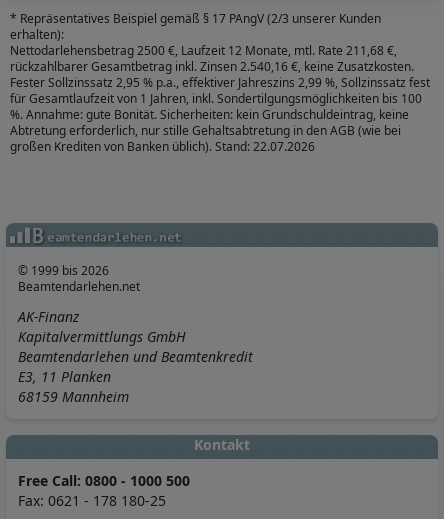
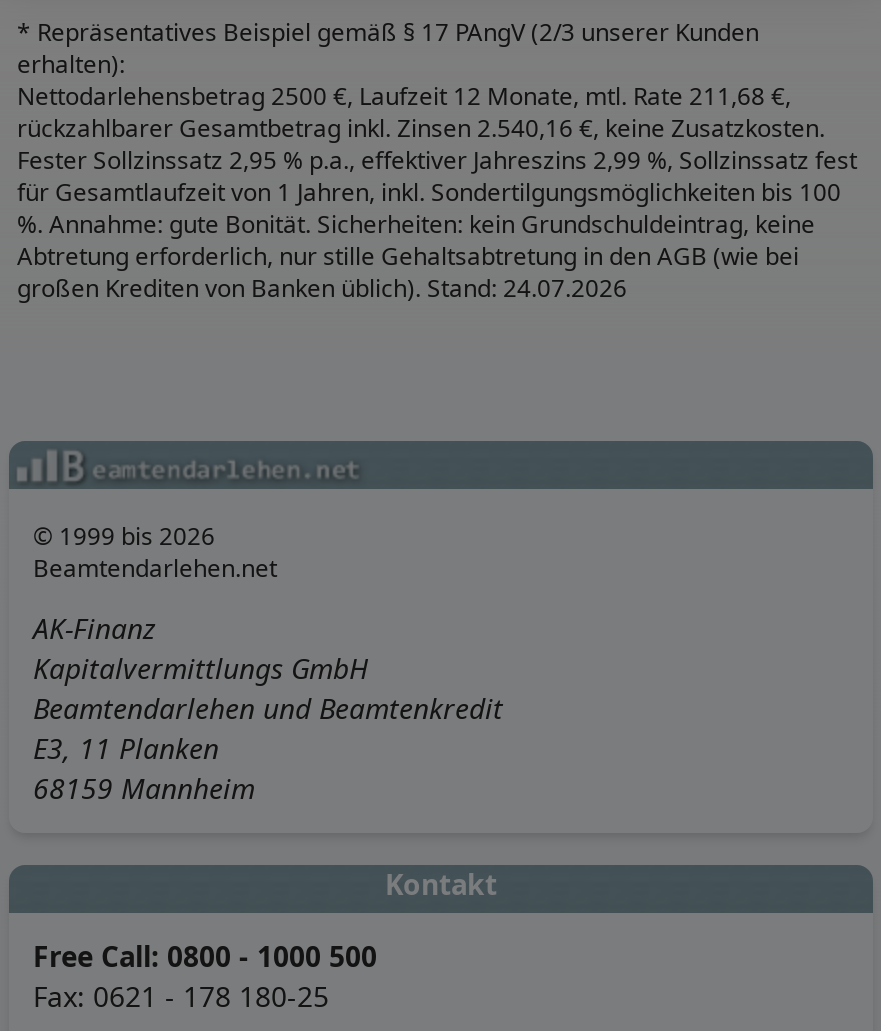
[10,138,315,155] großen Krediten von Banken üblich). Stand: 22.07.2026 -> [17,271,627,305] großen Krediten von Banken üblich). Stand: 24.07.2026

